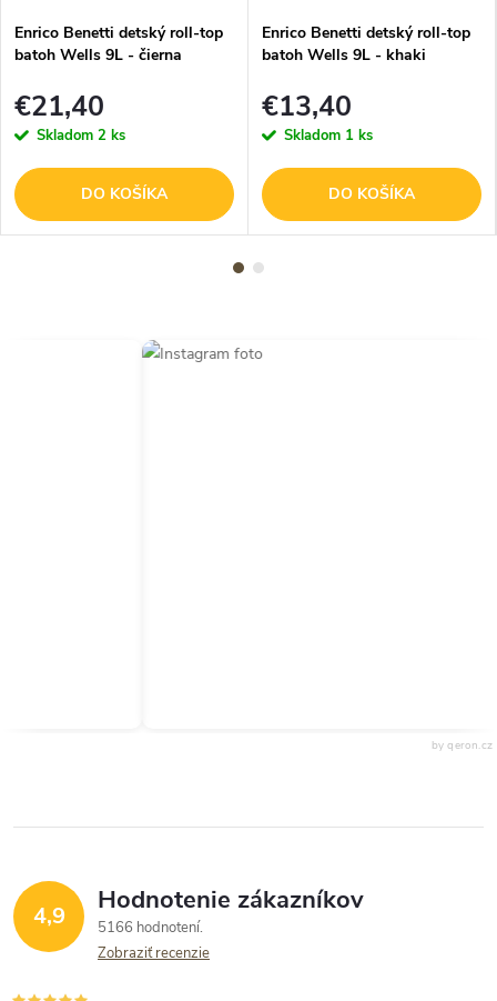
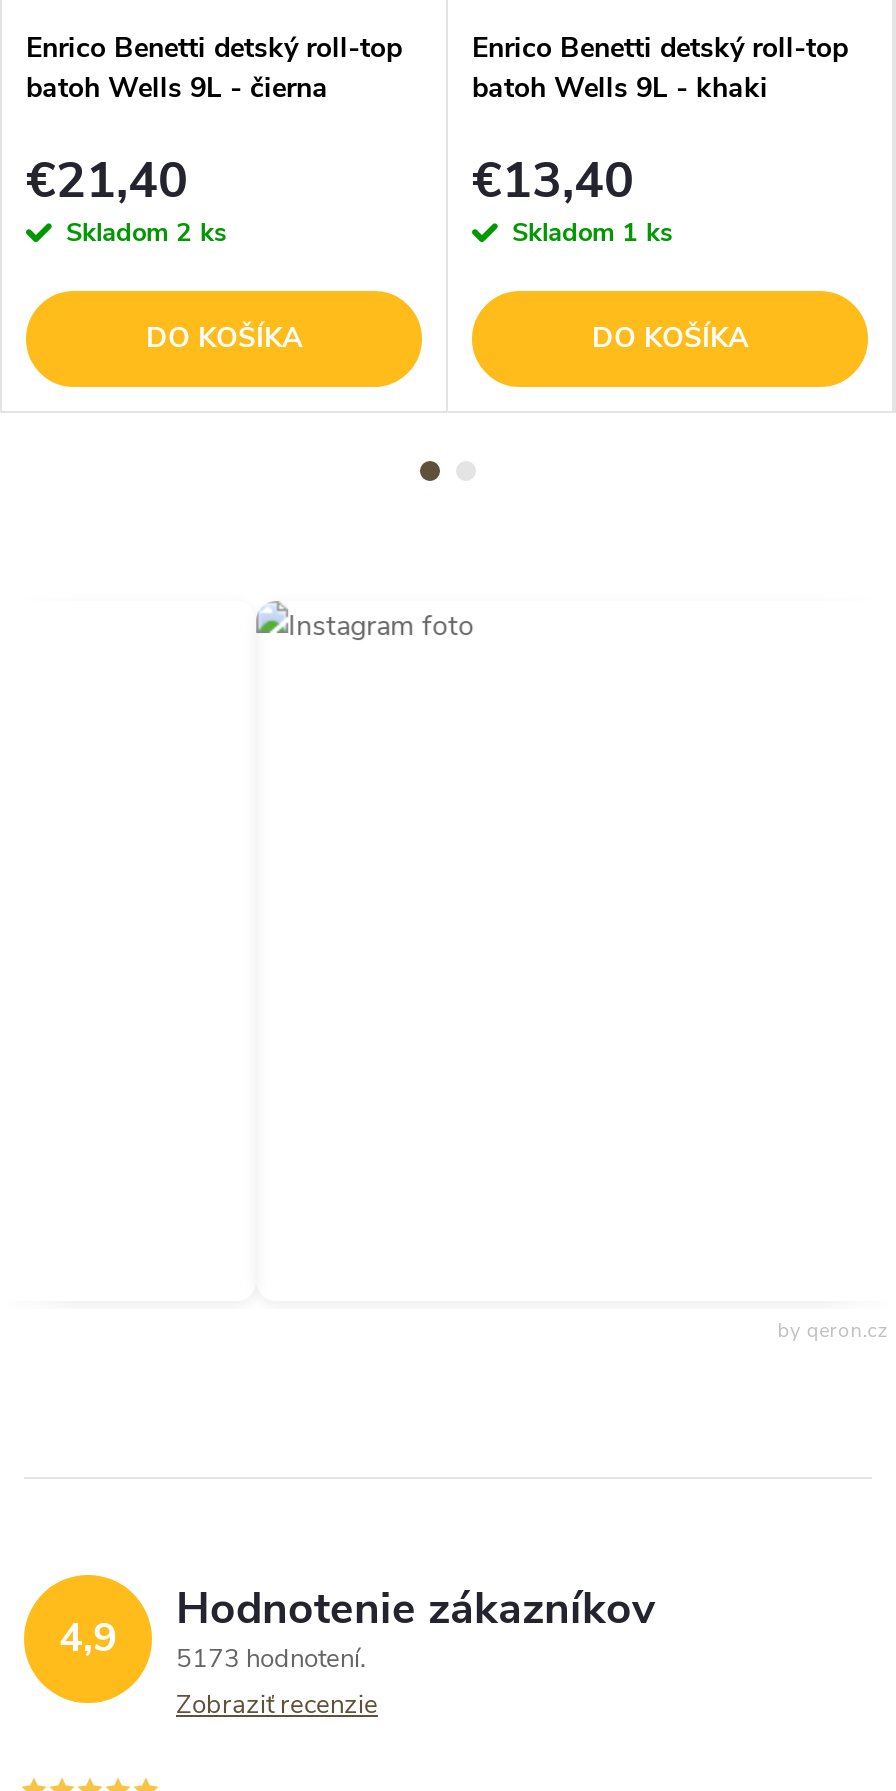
[33,883,364,937] 4,9 5166 hodnotení Hodnotenie zákazníkov -> [59,1578,656,1676] 4,9 5173 hodnotení Hodnotenie zákazníkov

